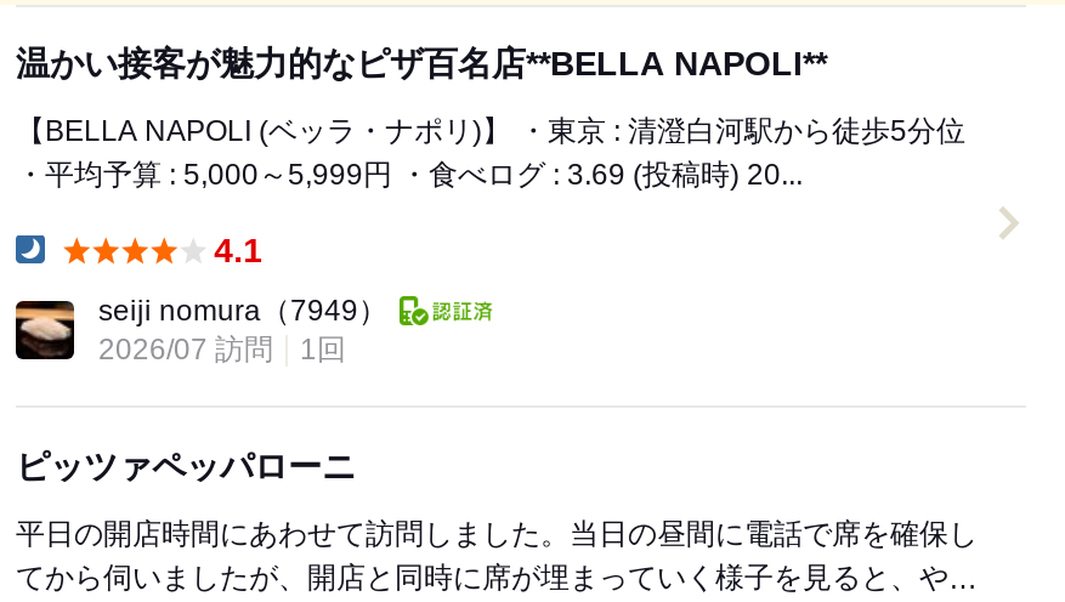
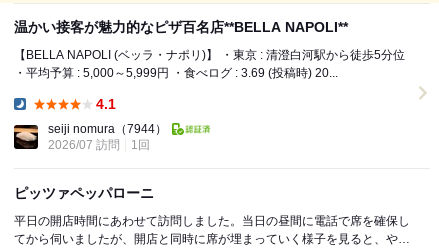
[98,294,387,328] seiji nomura（7949） -> [48,122,167,136] seiji nomura（7944）

